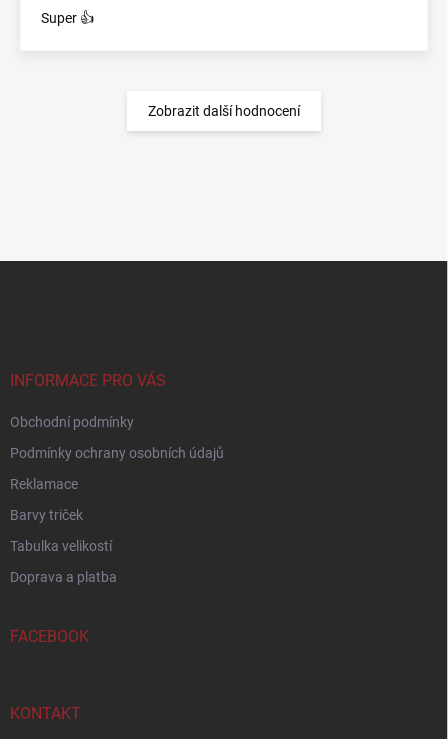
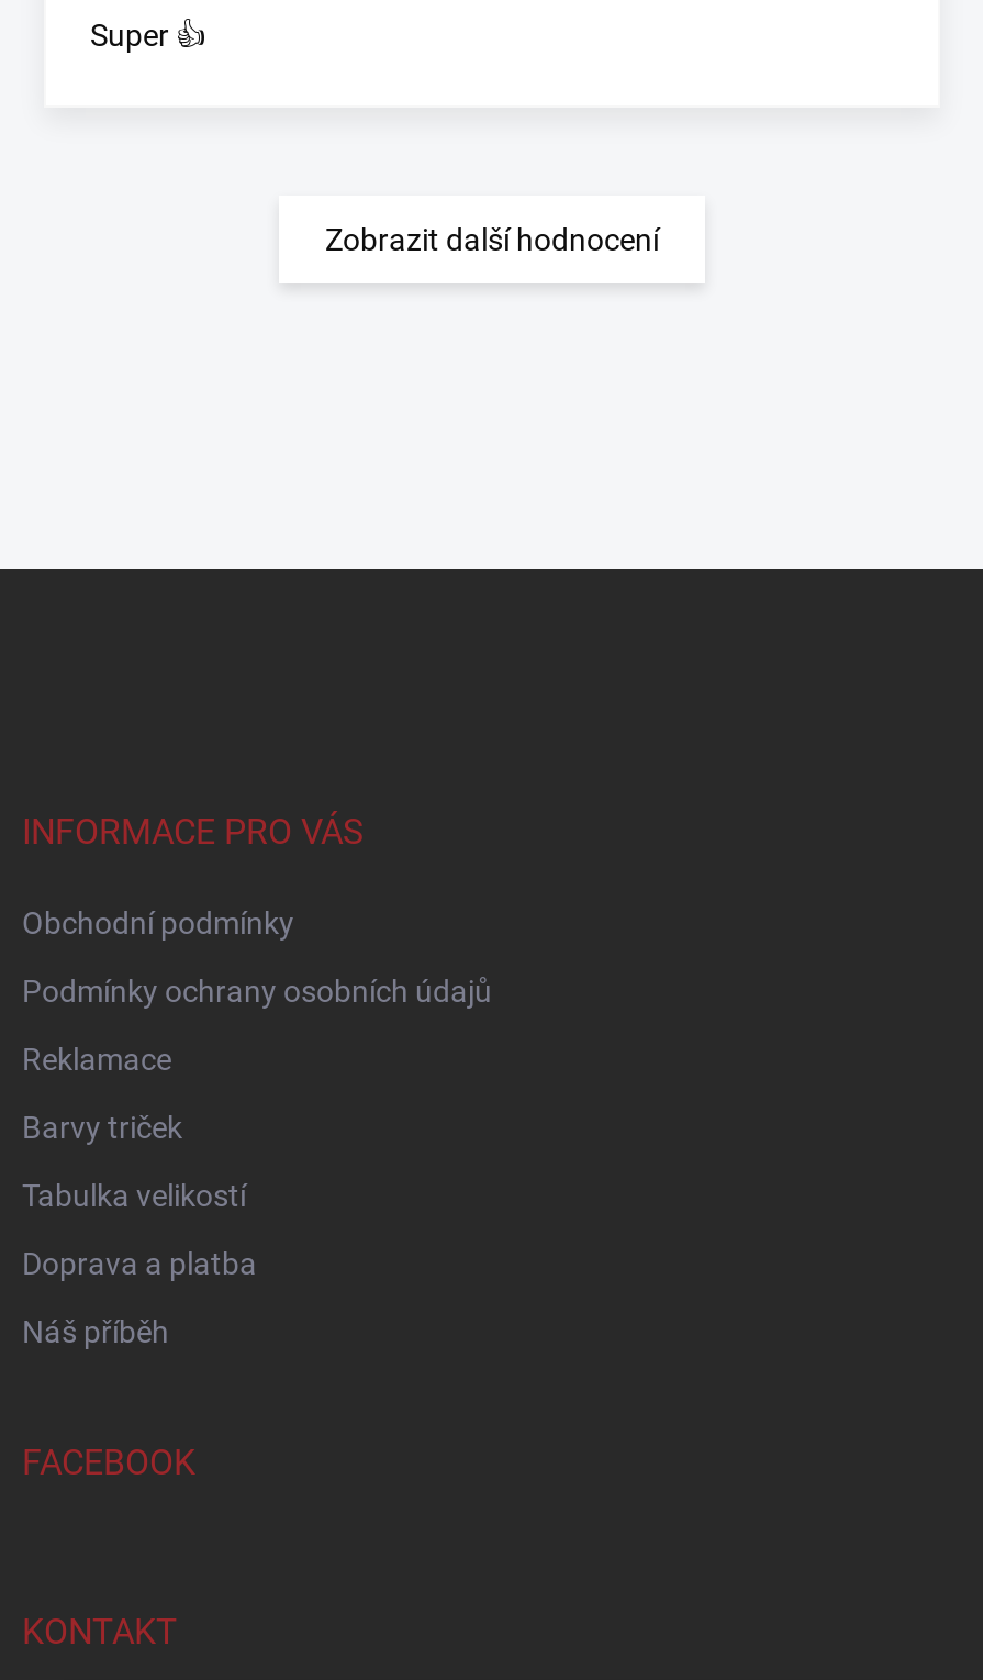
none -> [22,1314,169,1349] Náš příběh

